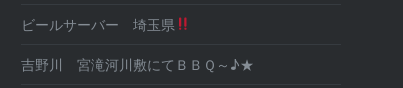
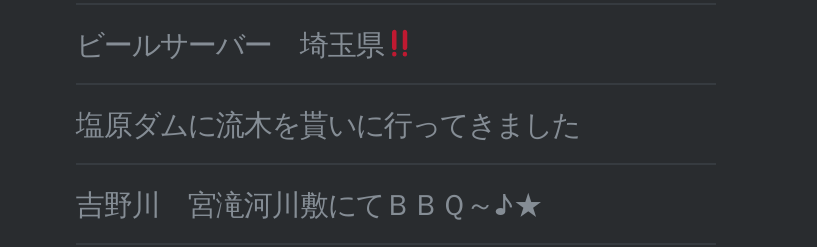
none -> [76,107,580,141] 塩原ダムに流木を貰いに行ってきました

